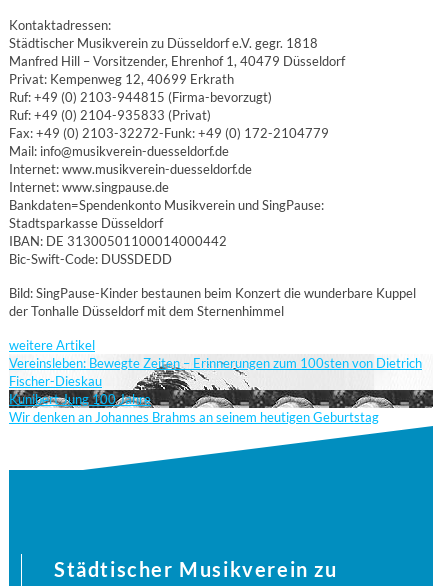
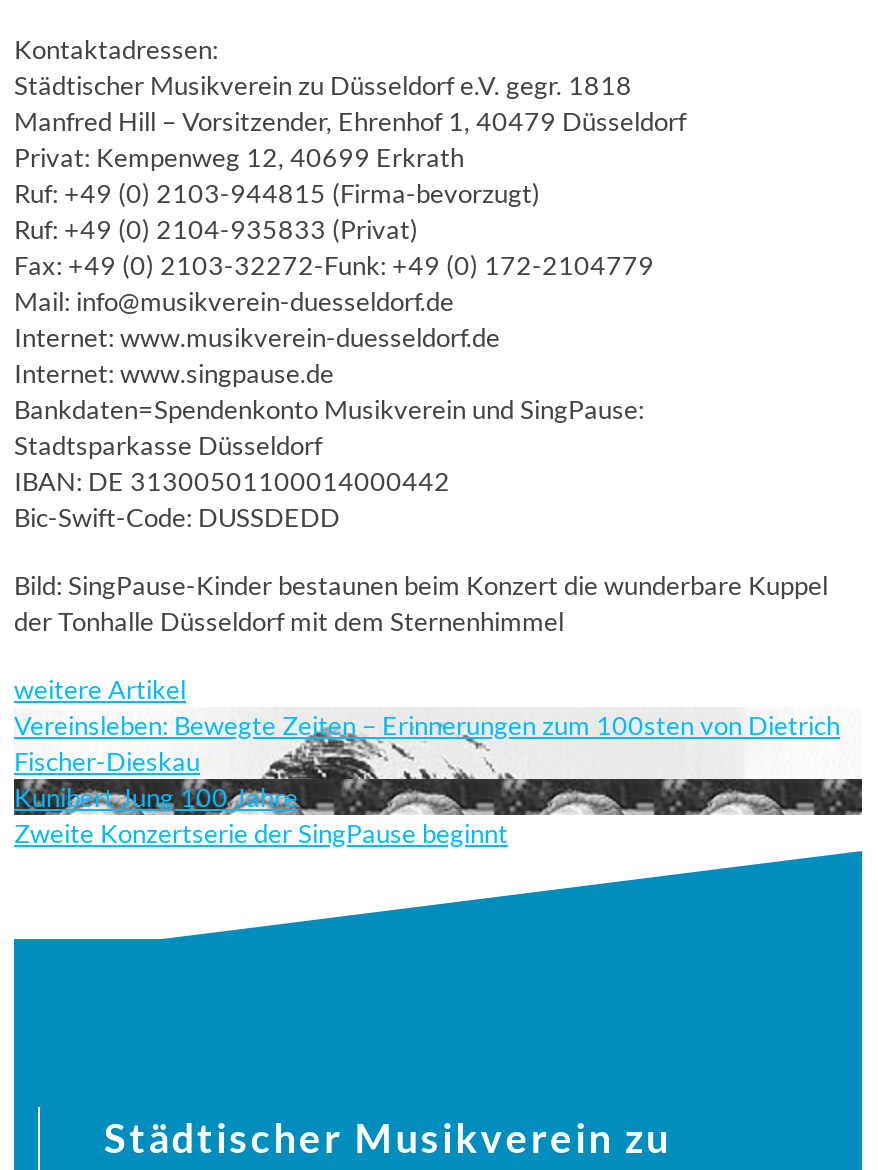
[9,409,379,425] Wir denken an Johannes Brahms an seinem heutigen Geburtstag -> [14,817,508,849] Zweite Konzertserie der SingPause beginnt

